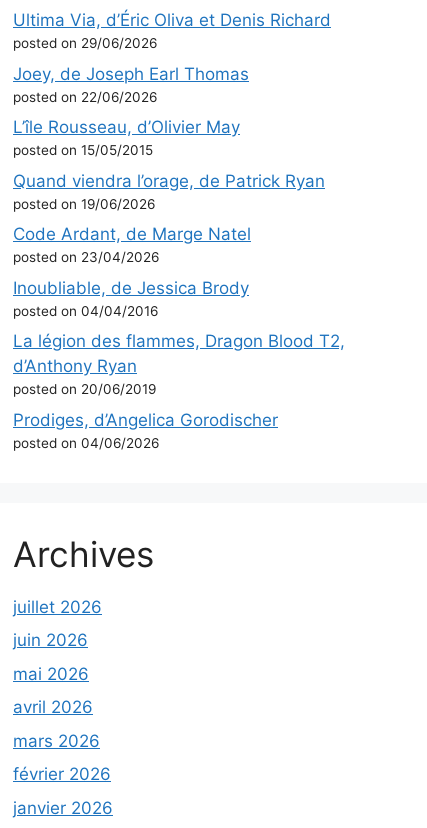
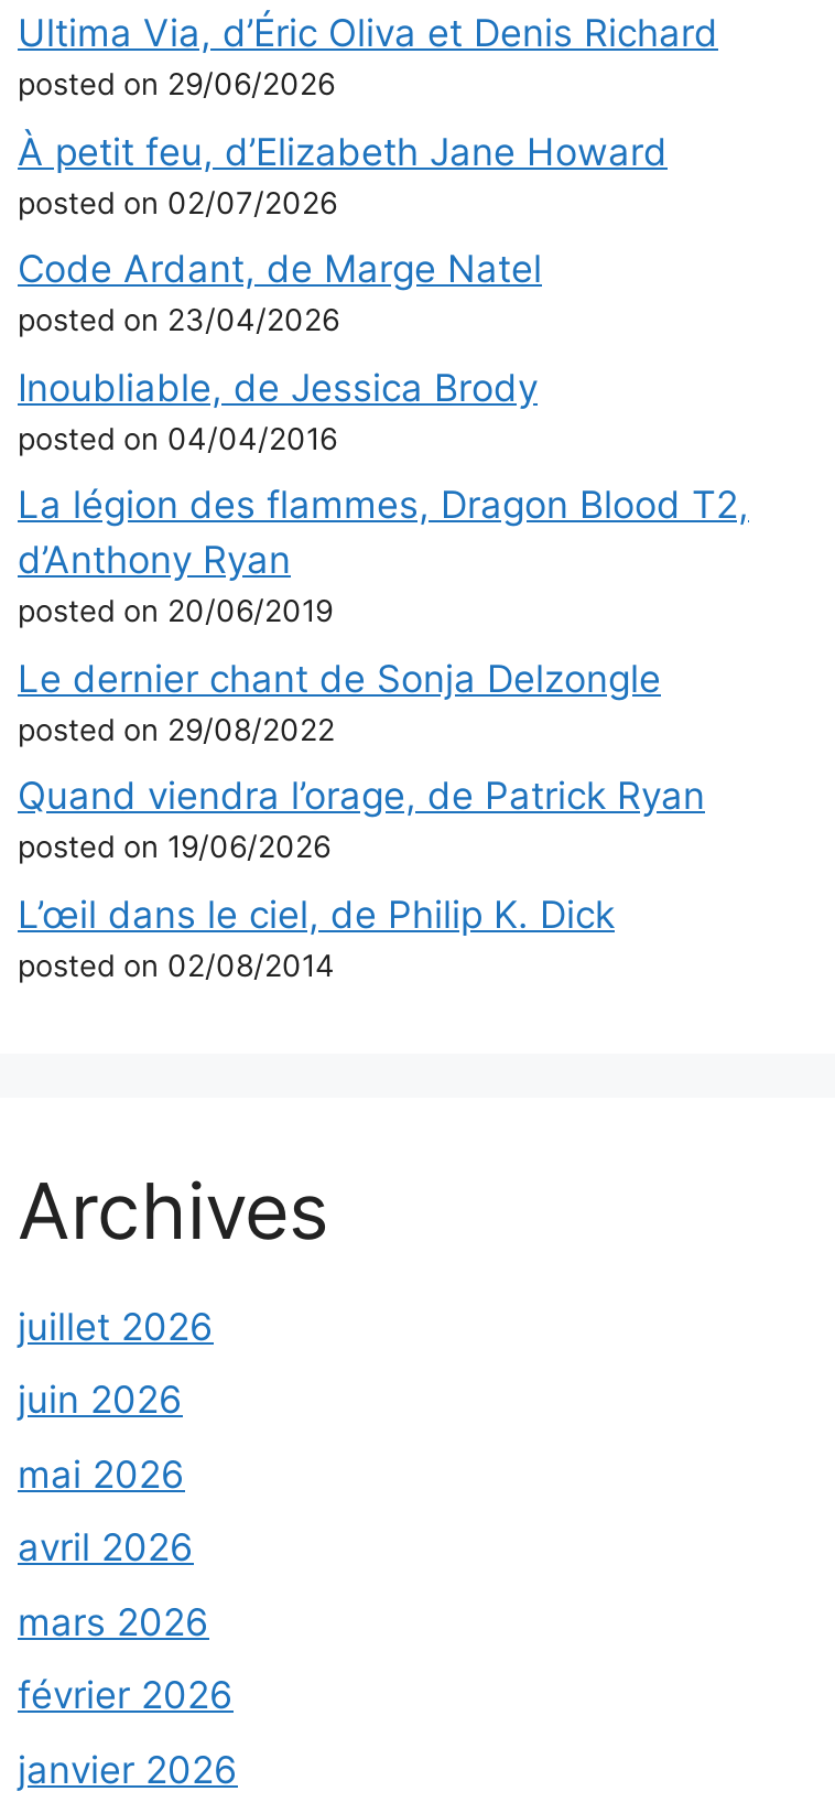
[13,64,249,158] Joey, de Joseph Earl Thomas | posted on 22/06/2026 | L’île Rousseau, d’Olivier May | posted on 15/05/2015 -> [18,130,668,220] À petit feu, d’Elizabeth Jane Howard | posted on 02/07/2026
moved [13,171,325,212] -> [18,774,705,865]: Quand viendra l’orage, de Patrick Ryan | posted on 19/06/2026
moved [13,224,345,397] -> [18,247,749,629]: Code Ardant, de Marge Natel | posted on 23/04/2026 | Inoubliable, de Jessica Brody | posted on 04/04/2016 | La légion des flammes, Dragon Blood T2, | d’Anthony Ryan | posted on 20/06/2019
[13,410,278,451] Prodiges, d’Angelica Gorodischer | posted on 04/06/2026 -> [18,656,661,983] Le dernier chant de Sonja Delzongle | posted on 29/08/2022 | L’œil dans le ciel, de Philip K. Dick | posted on 02/08/2014

